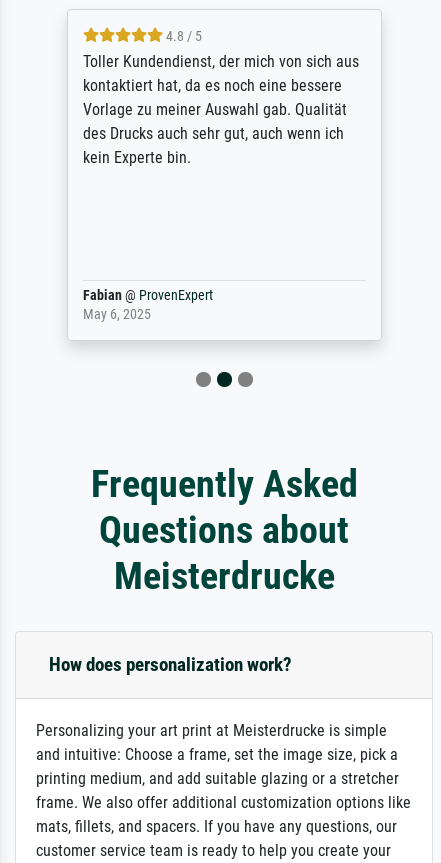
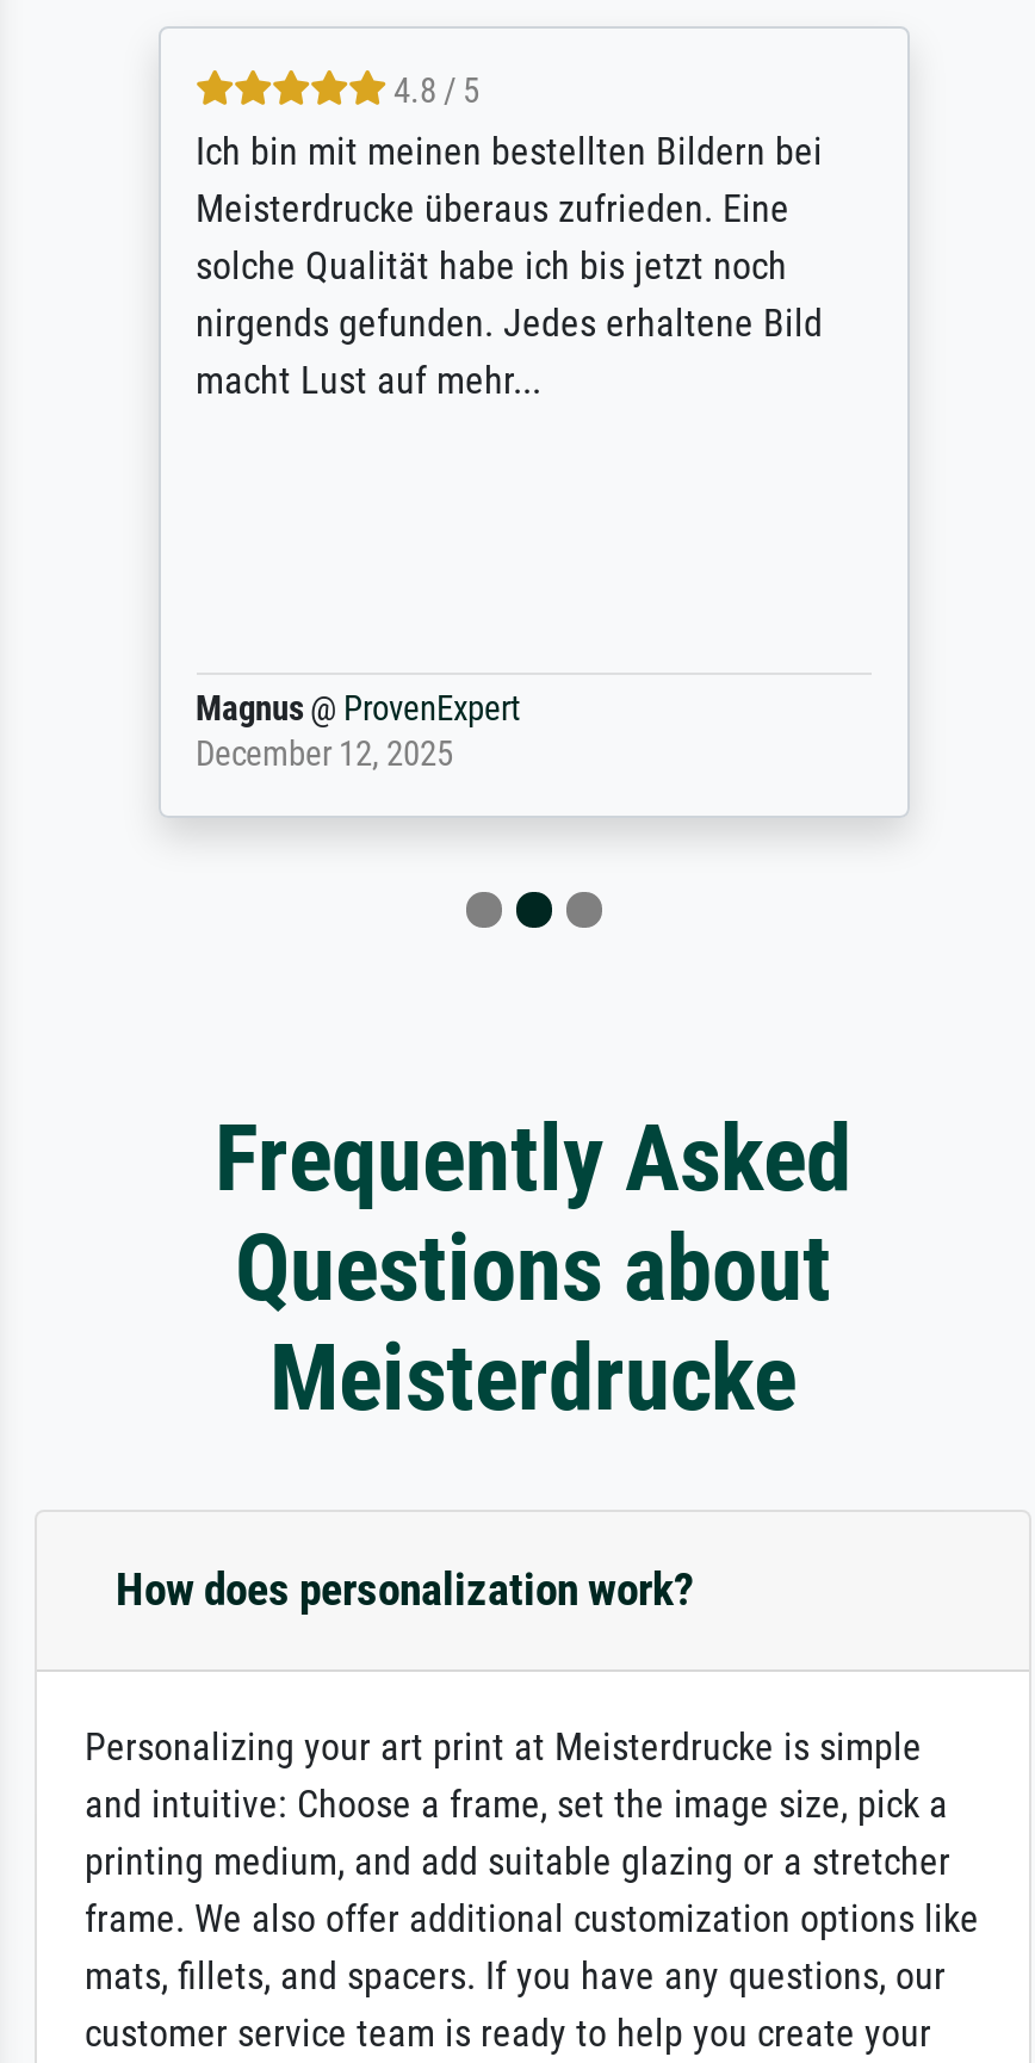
[82,52,358,167] Toller Kundendienst, der mich von sich aus | kontaktiert hat, da es noch eine bessere | Vorlage zu meiner Auswahl gab. Qualität | des Drucks auch sehr gut, auch wenn ich | kein Experte bin. -> [196,128,823,402] Ich bin mit meinen bestellten Bildern bei | Meisterdrucke überaus zufrieden. Eine | solche Qualität habe ich bis jetzt noch | nirgends gefunden. Jedes erhaltene Bild | macht Lust auf mehr...
[82,287,212,323] Fabian @ ProvenExpert | May 6, 2025 -> [196,688,520,774] Magnus @ ProvenExpert | December 12, 2025

